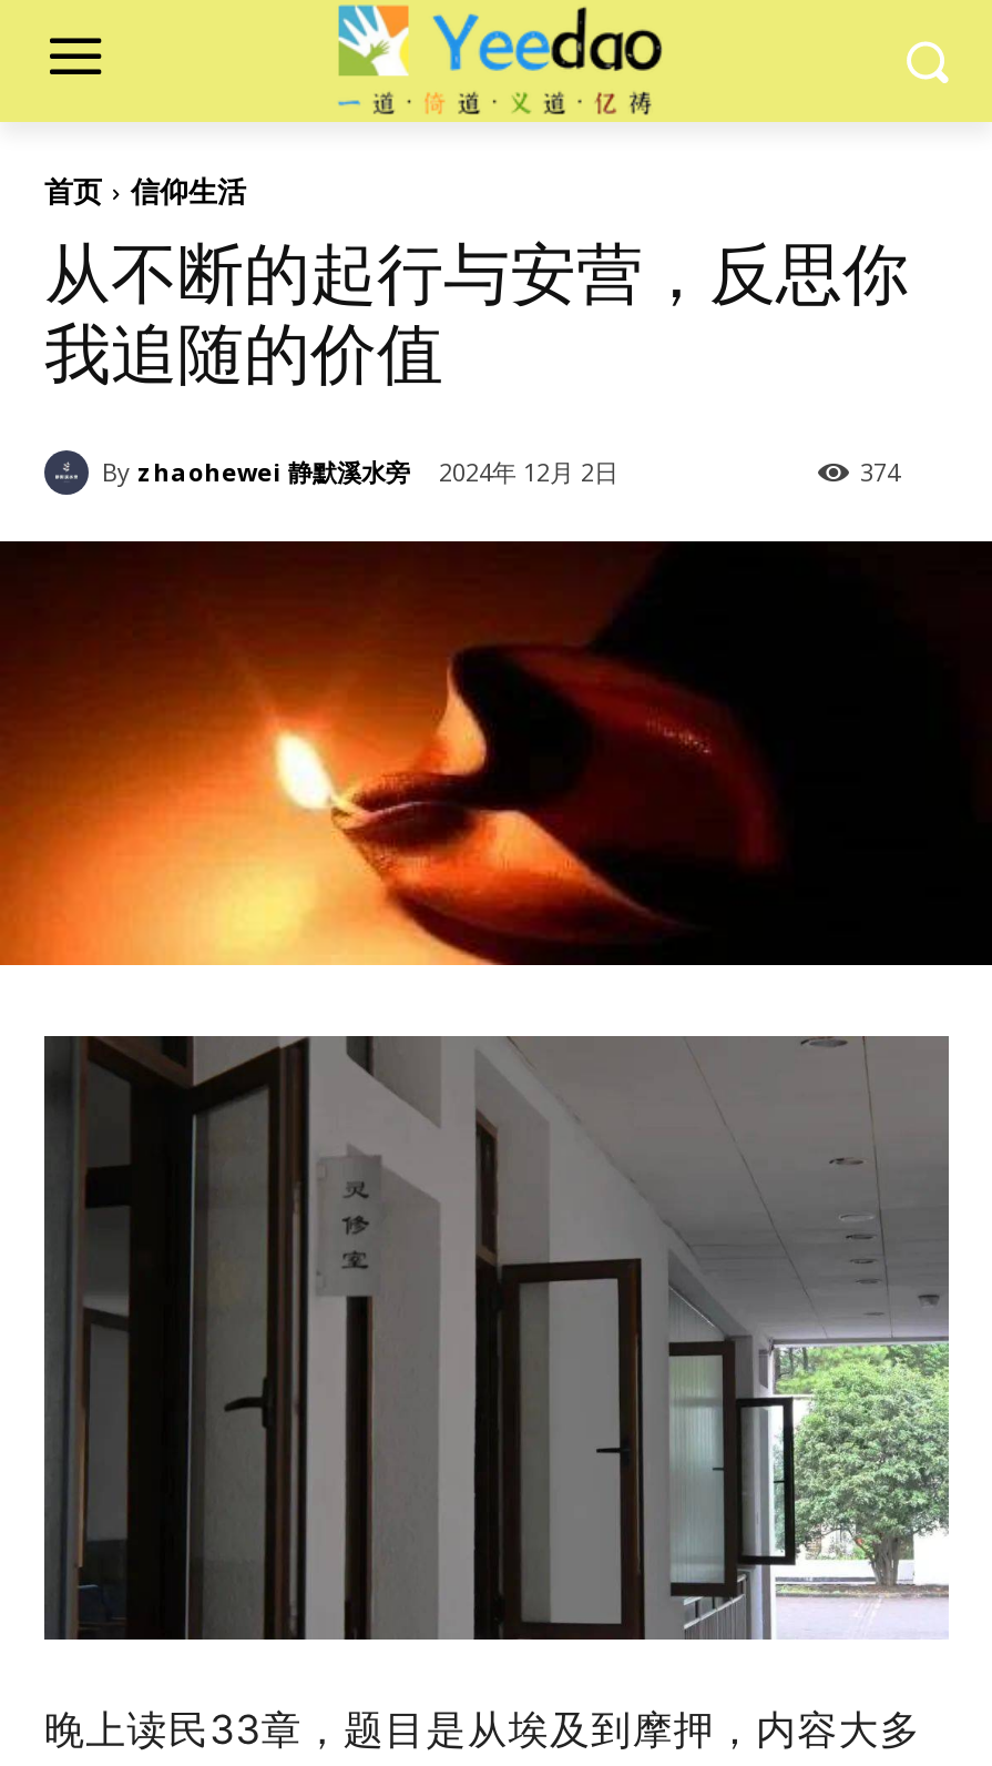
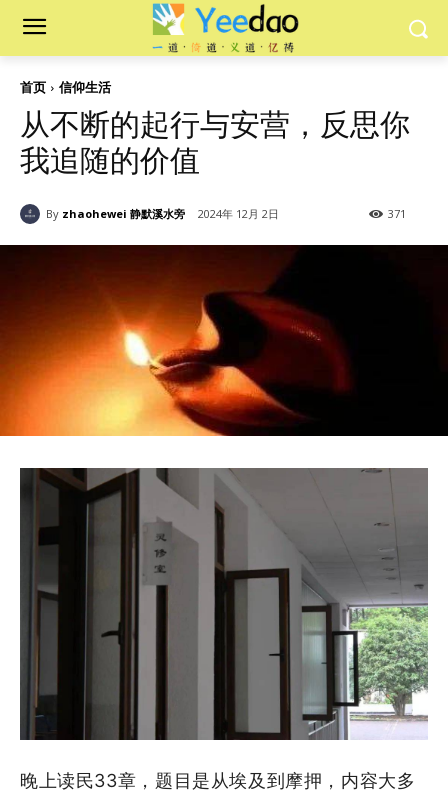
[860,455,900,488] 374 -> [388,206,406,221] 371

